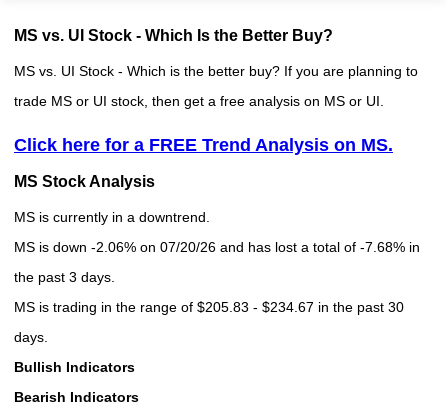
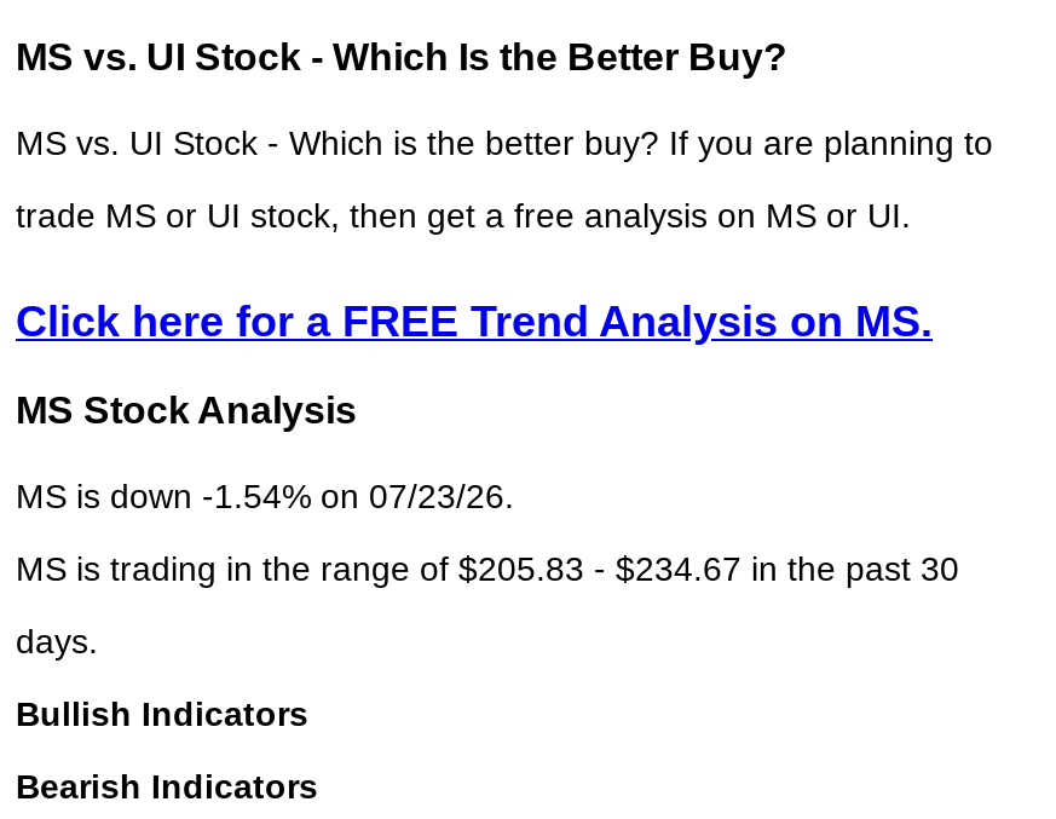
[14,209,420,285] MS is currently in a downtrend. | MS is down -2.06% on 07/20/26 and has lost a total of -7.68% in | the past 3 days. -> [16,475,514,514] MS is down -1.54% on 07/23/26.

